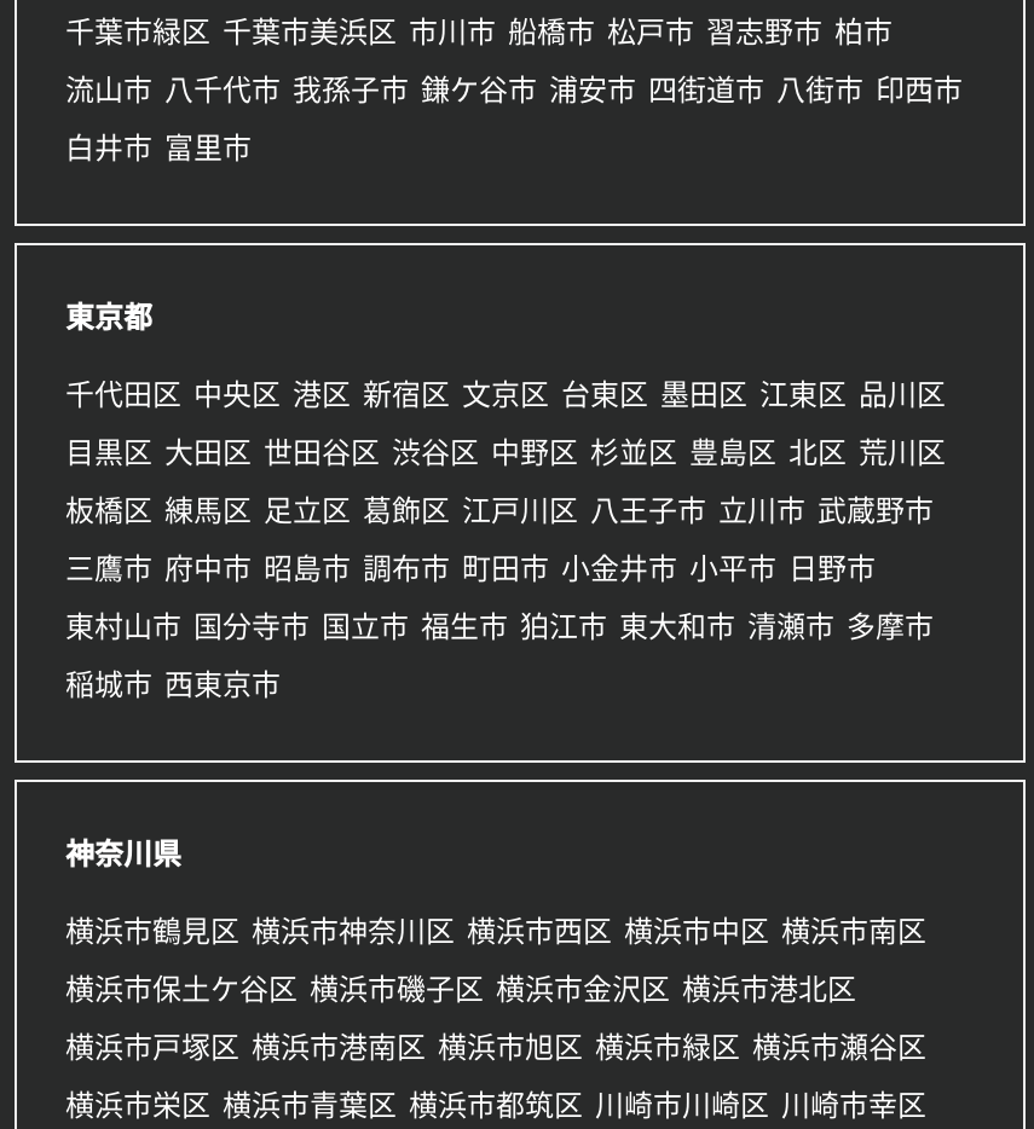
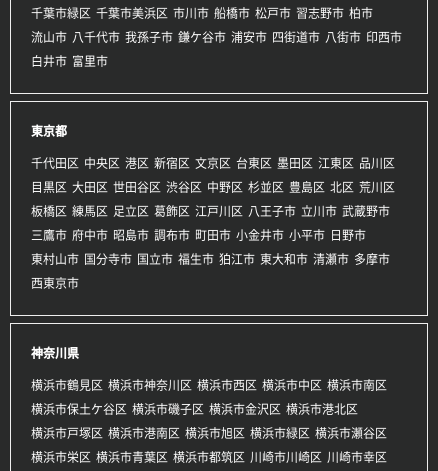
[65,668,281,697] 稲城市 西東京市 -> [31,277,79,289] 西東京市

